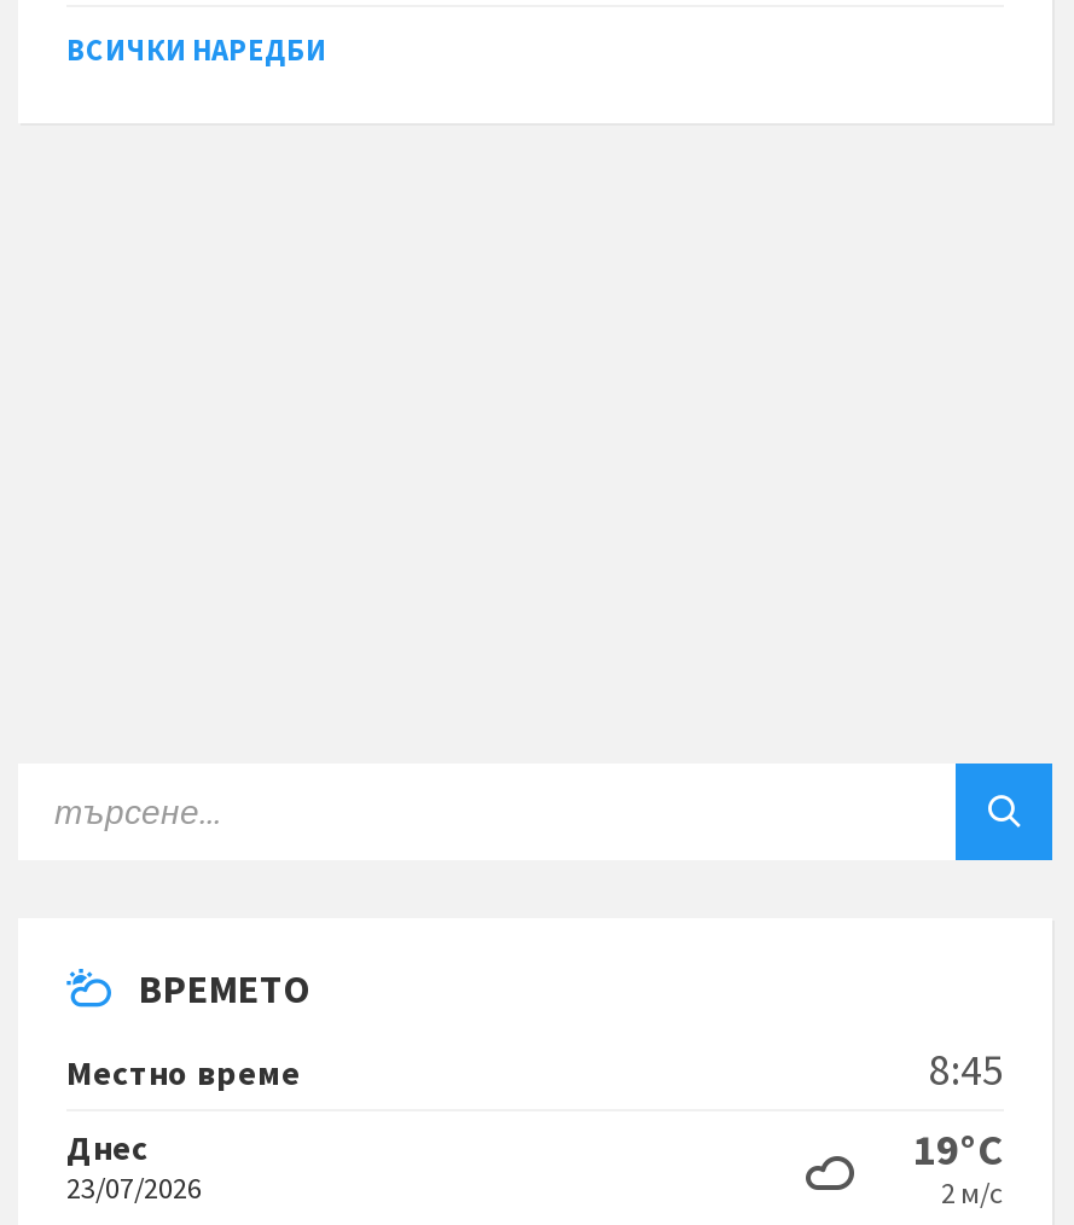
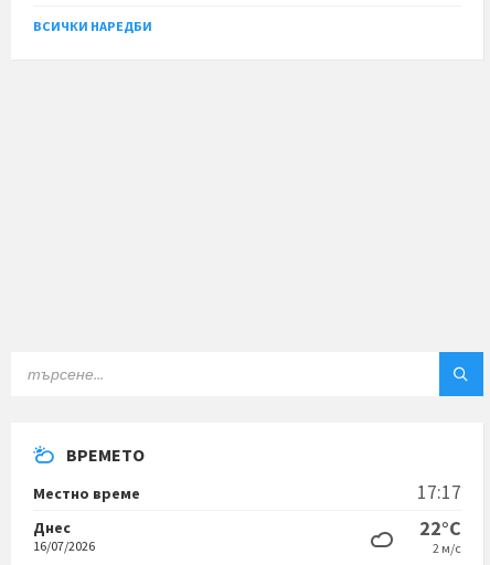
[929,1041,1004,1097] 8:45 -> [417,479,461,504] 17:17
[912,1121,1004,1177] 19°C -> [419,515,461,541] 22°C
[66,1169,202,1206] 23/07/2026 -> [33,537,95,554] 16/07/2026

